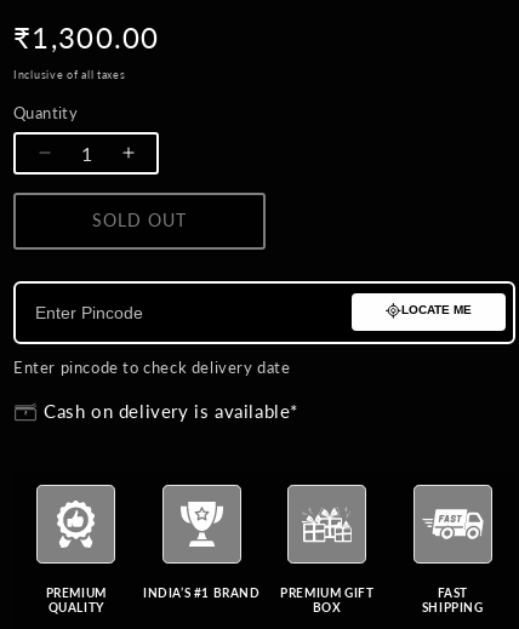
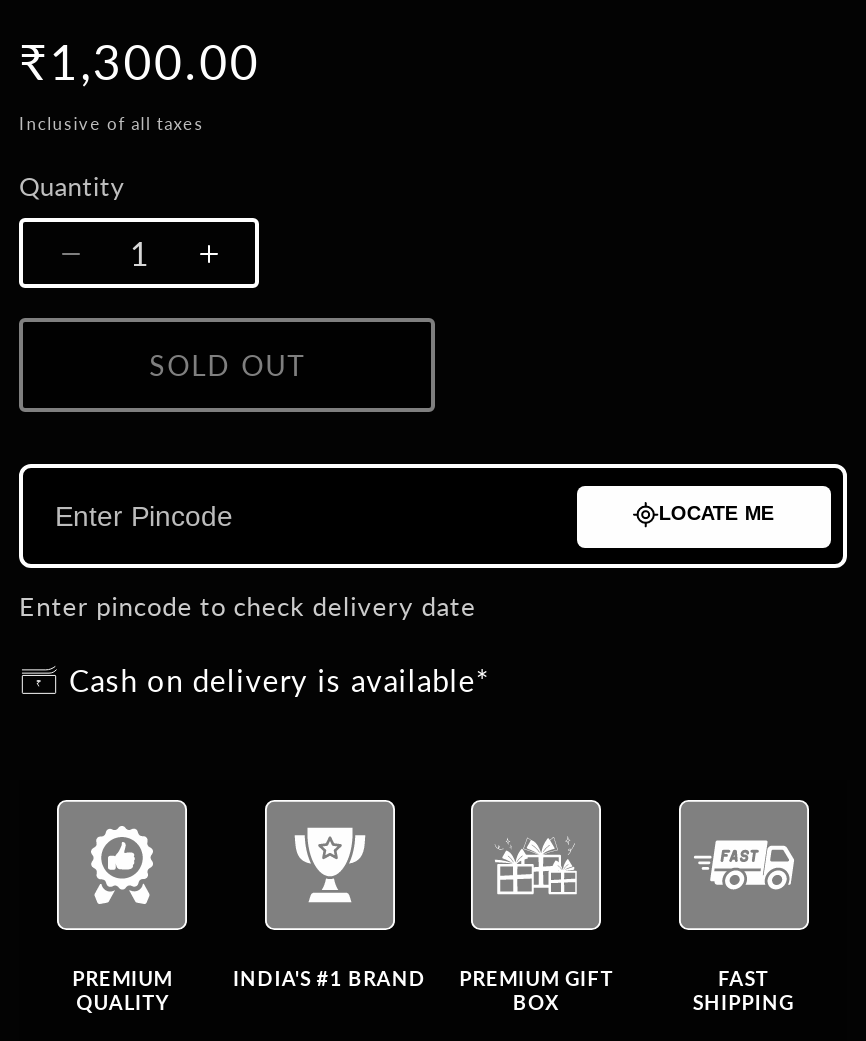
[143,585,374,600] INDIA’S #1 BRAND PREMIUM GIFT -> [233,967,614,991] INDIA'S #1 BRAND PREMIUM GIFT

